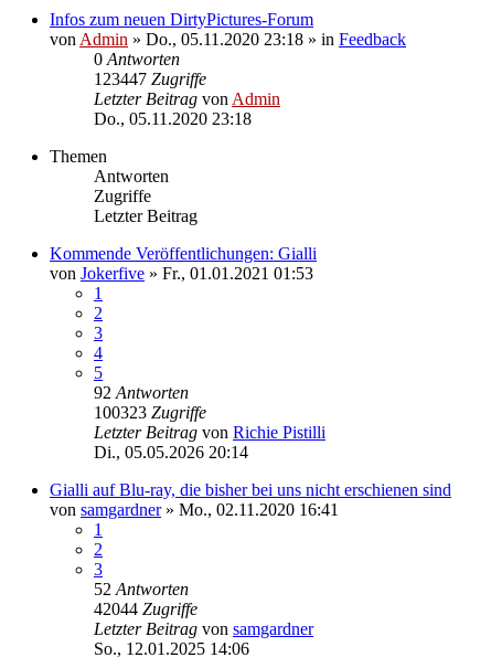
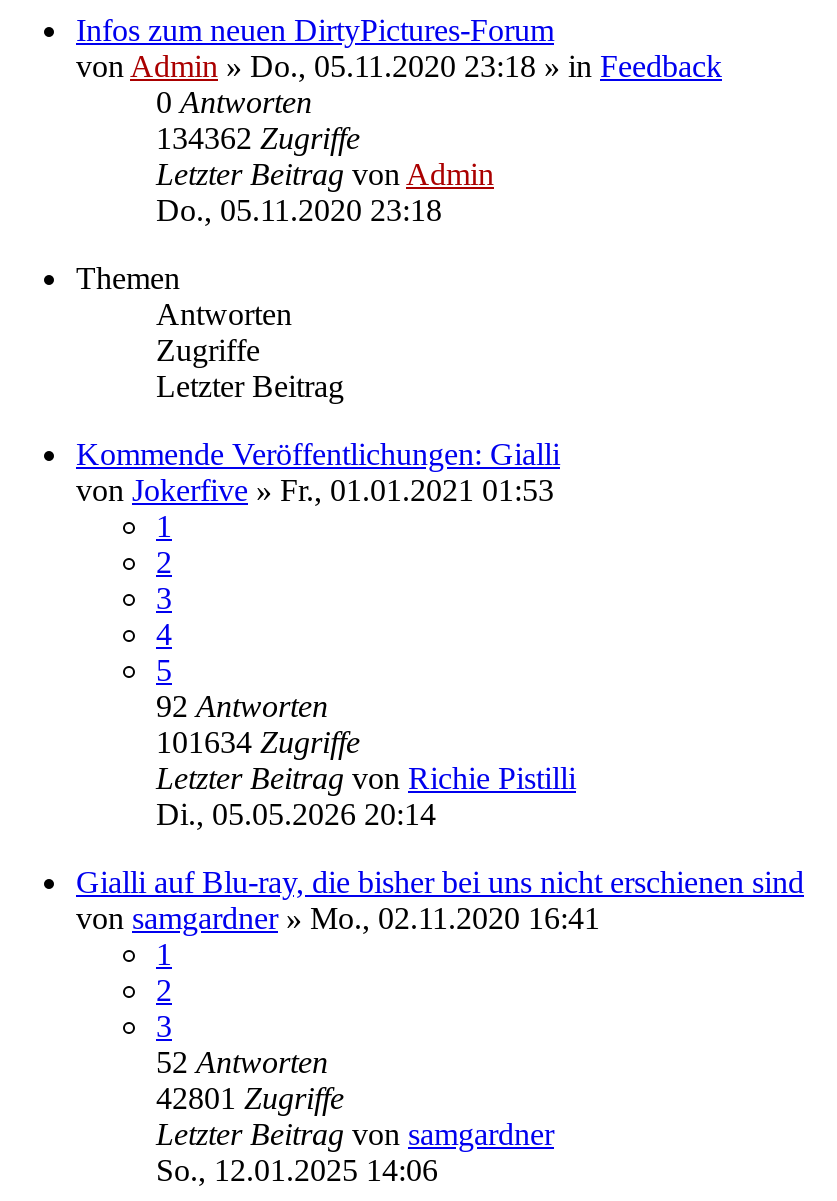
[94,69,206,88] 123447 Zugriffe -> [156,121,360,155] 134362 Zugriffe
[94,403,206,422] 100323 Zugriffe -> [156,725,360,759] 101634 Zugriffe
[94,599,198,618] 42044 Zugriffe -> [156,1081,344,1115] 42801 Zugriffe

